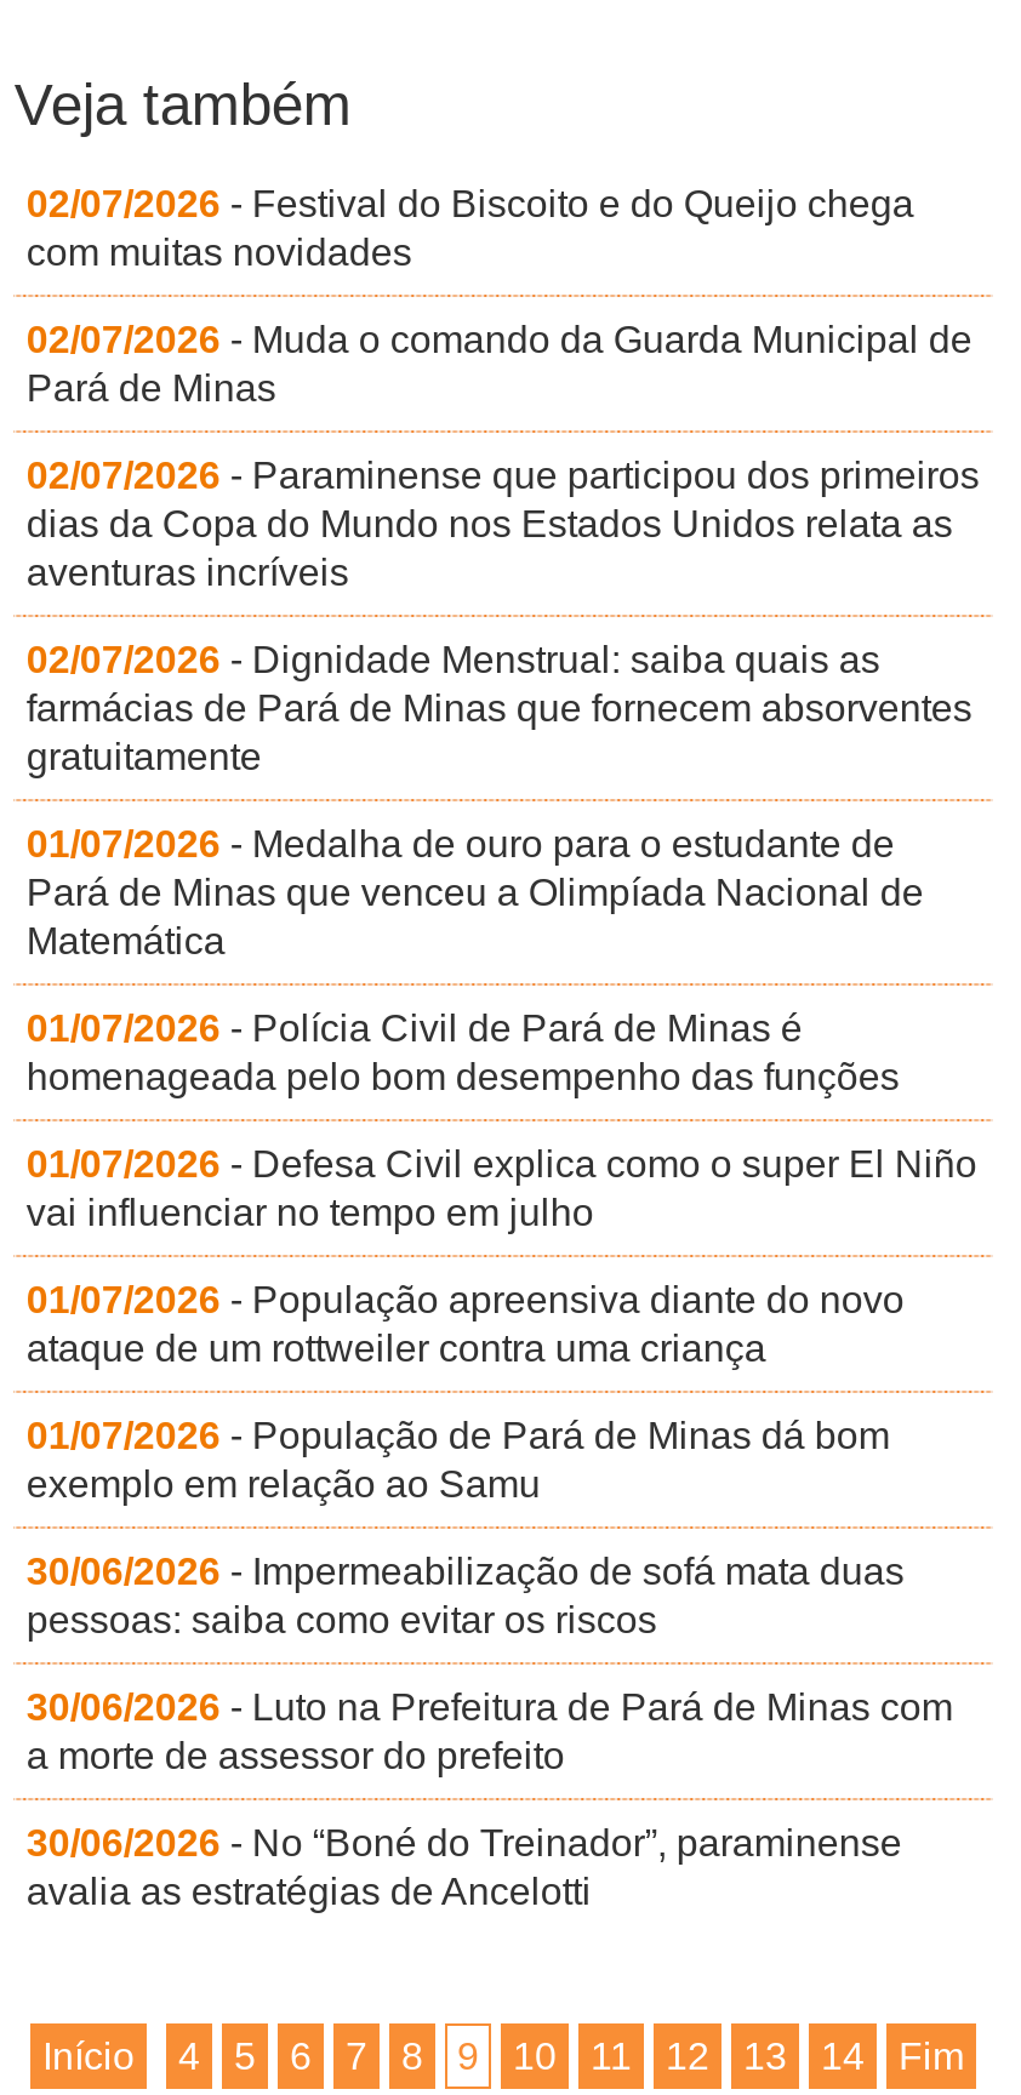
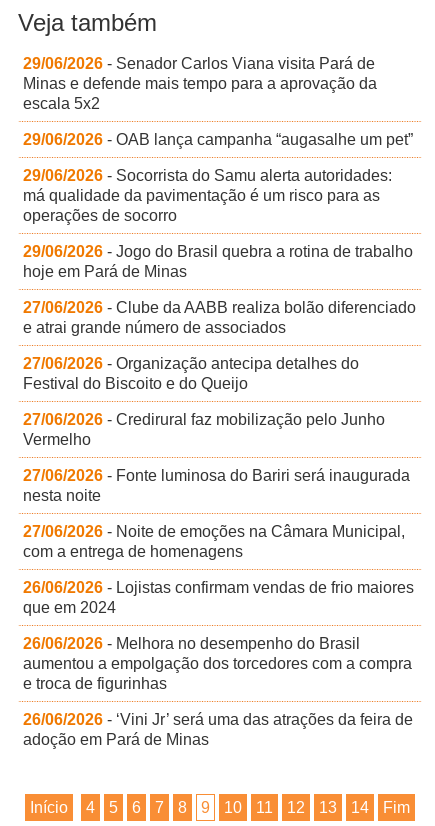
[26,183,914,273] 02/07/2026 - Festival do Biscoito e do Queijo chega | com muitas novidades -> [23,55,377,112] 29/06/2026 - Senador Carlos Viana visita Pará de | Minas e defende mais tempo para a aprovação da | escala 5x2
[26,319,972,409] 02/07/2026 - Muda o comando da Guarda Municipal de | Pará de Minas -> [23,131,413,148] 29/06/2026 - OAB lança campanha “augasalhe um pet”
[26,455,980,593] 02/07/2026 - Paraminense que participou dos primeiros | dias da Copa do Mundo nos Estados Unidos relata as | aventuras incríveis -> [23,167,392,224] 29/06/2026 - Socorrista do Samu alerta autoridades: | má qualidade da pavimentação é um risco para as | operações de socorro
[26,639,972,777] 02/07/2026 - Dignidade Menstrual: saiba quais as | farmácias de Pará de Minas que fornecem absorventes | gratuitamente -> [23,243,413,280] 29/06/2026 - Jogo do Brasil quebra a rotina de trabalho | hoje em Pará de Minas
[26,823,924,962] 01/07/2026 - Medalha de ouro para o estudante de | Pará de Minas que venceu a Olimpíada Nacional de | Matemática -> [23,299,416,336] 27/06/2026 - Clube da AABB realiza bolão diferenciado | e atrai grande número de associados
[26,1008,899,1097] 01/07/2026 - Polícia Civil de Pará de Minas é | homenageada pelo bom desempenho das funções -> [23,355,359,392] 27/06/2026 - Organização antecipa detalhes do | Festival do Biscoito e do Queijo
[26,1144,977,1233] 01/07/2026 - Defesa Civil explica como o super El Niño | vai influenciar no tempo em julho -> [23,411,385,448] 27/06/2026 - Credirural faz mobilização pelo Junho | Vermelho
[26,1279,904,1369] 01/07/2026 - População apreensiva diante do novo | ataque de um rottweiler contra uma criança -> [23,467,410,504] 27/06/2026 - Fonte luminosa do Bariri será inaugurada | nesta noite
[26,1415,890,1505] 01/07/2026 - População de Pará de Minas dá bom | exemplo em relação ao Samu -> [23,523,405,560] 27/06/2026 - Noite de emoções na Câmara Municipal, | com a entrega de homenagens
[26,1551,904,1641] 30/06/2026 - Impermeabilização de sofá mata duas | pessoas: saiba como evitar os riscos -> [23,579,414,616] 26/06/2026 - Lojistas confirmam vendas de frio maiores | que em 2024
[26,1687,953,1776] 30/06/2026 - Luto na Prefeitura de Pará de Minas com | a morte de assessor do prefeito -> [23,635,412,692] 26/06/2026 - Melhora no desempenho do Brasil | aumentou a empolgação dos torcedores com a compra | e troca de figurinhas
[26,1822,902,1912] 30/06/2026 - No “Boné do Treinador”, paraminense | avalia as estratégias de Ancelotti -> [23,711,413,748] 26/06/2026 - ‘Vini Jr’ será uma das atrações da feira de | adoção em Pará de Minas

